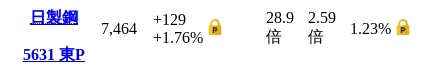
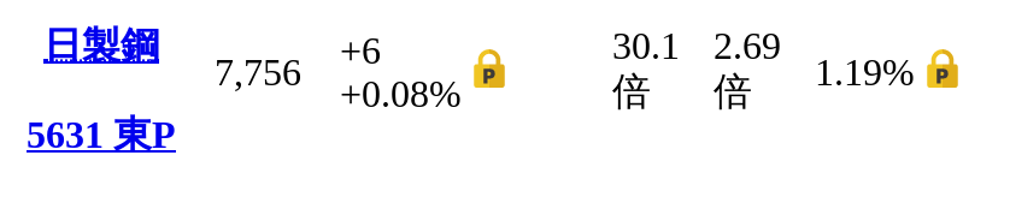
[153,11,186,28] +129 -> [340,30,381,70] +6
[266,9,294,26] 28.9 -> [612,25,680,66] 30.1
[308,9,336,26] 2.59 -> [714,25,781,66] 2.69
[101,20,137,37] 7,464 -> [215,51,301,92] 7,756
[266,20,391,45] 倍 倍 1.23% -> [612,51,914,111] 倍 倍 1.19%
[153,29,203,46] +1.76% -> [340,73,460,114] +0.08%

